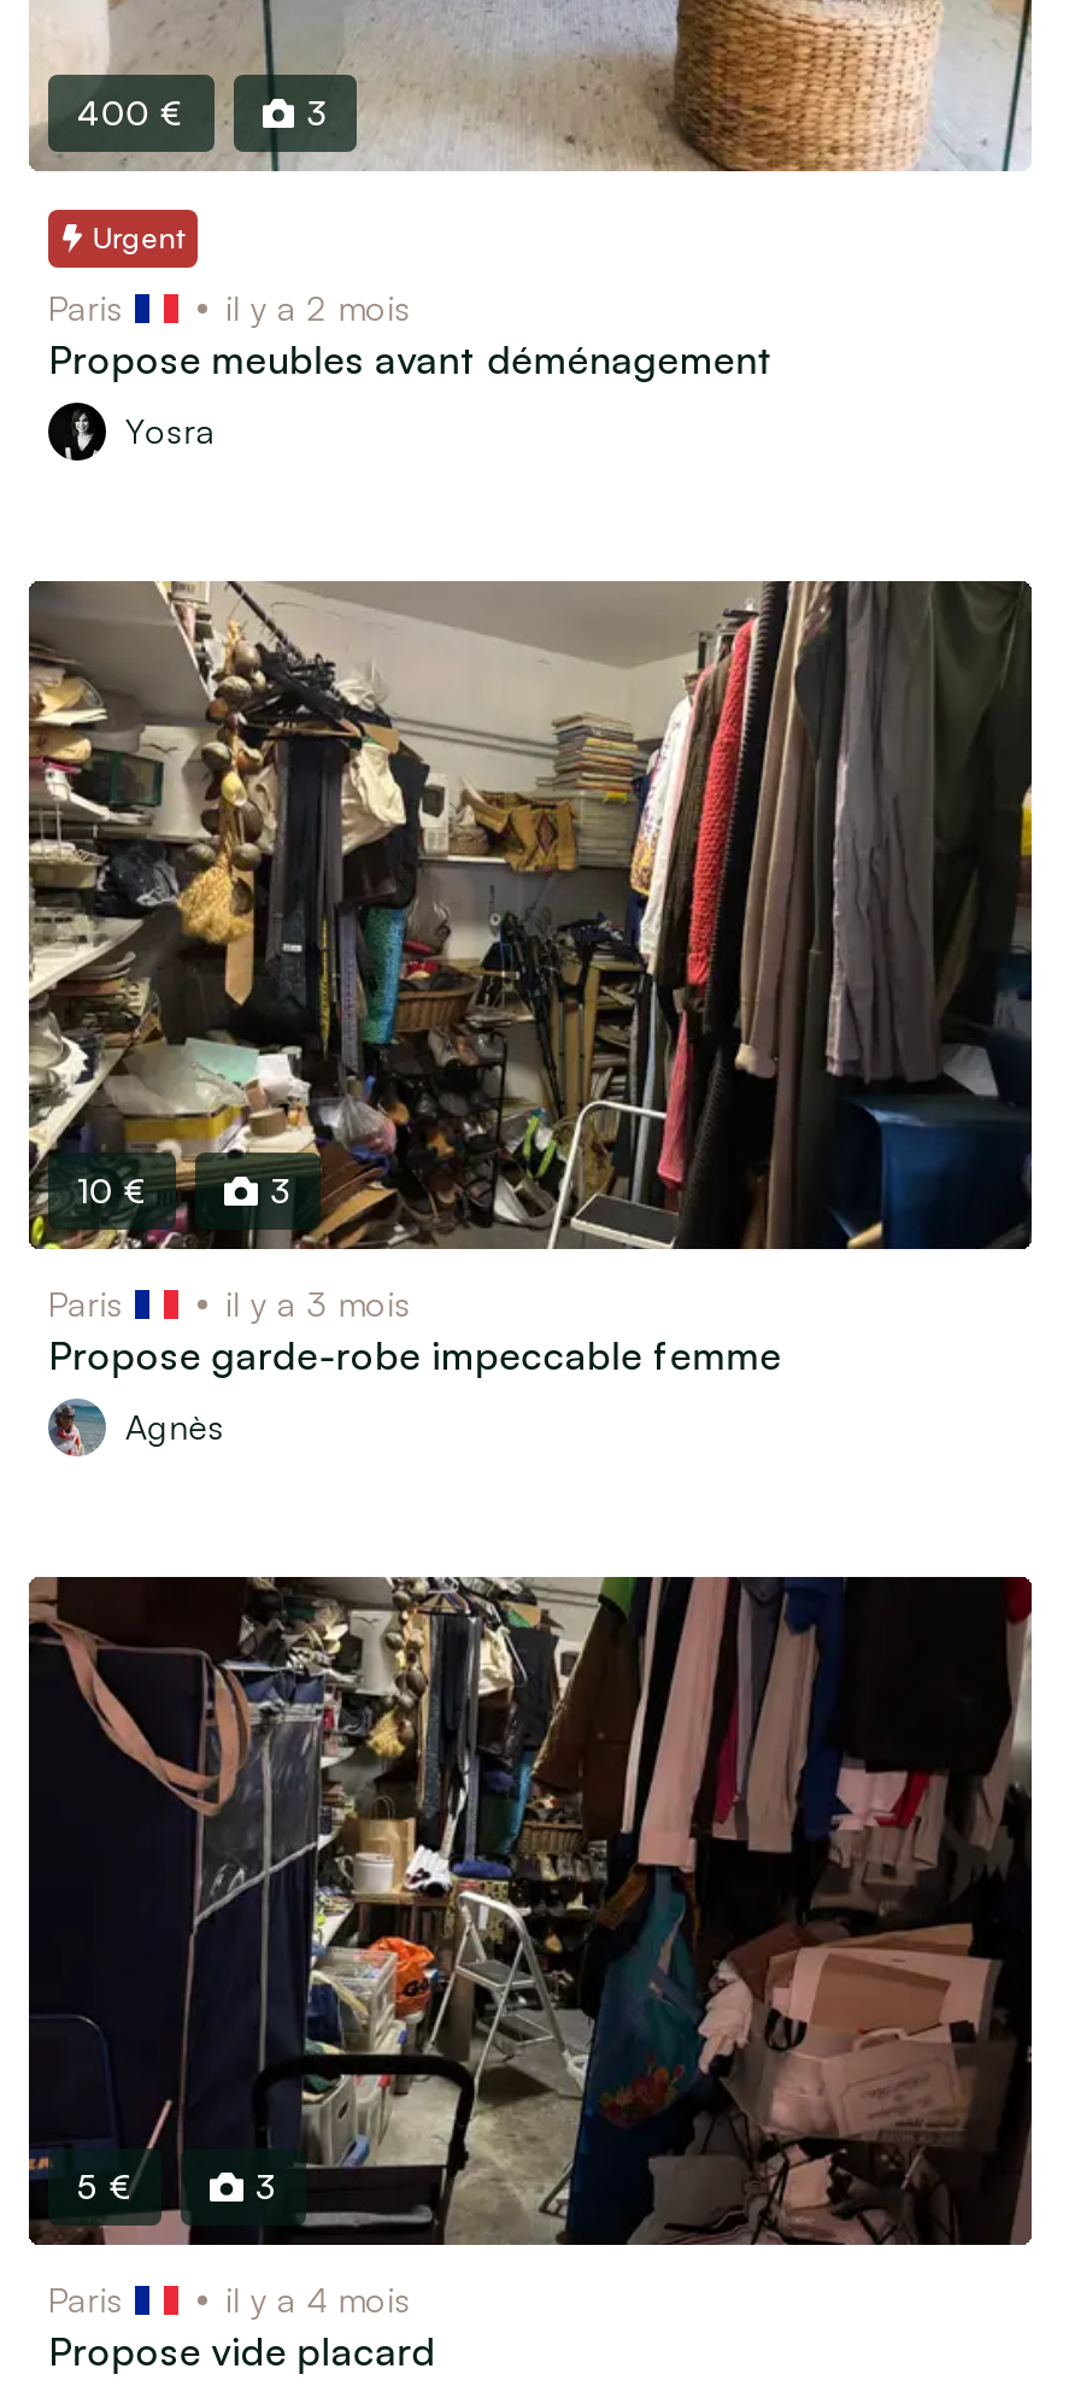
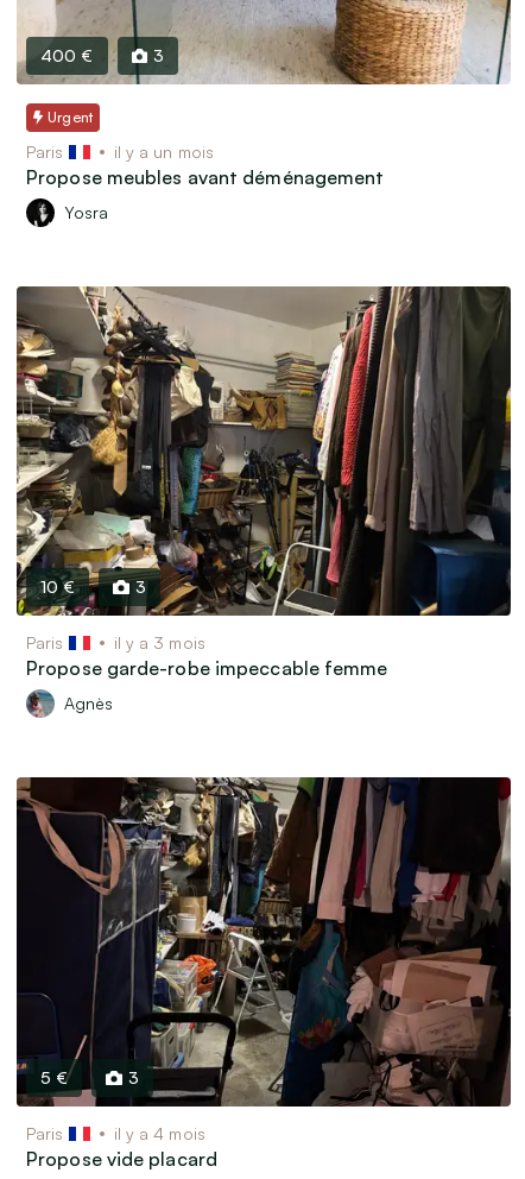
[225,287,412,328] il y a 2 mois -> [113,141,214,162] il y a un mois

